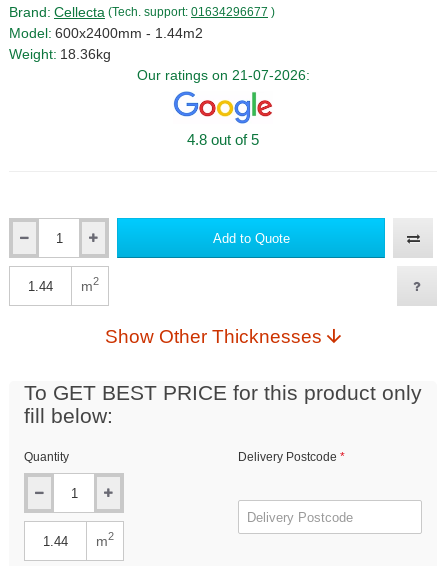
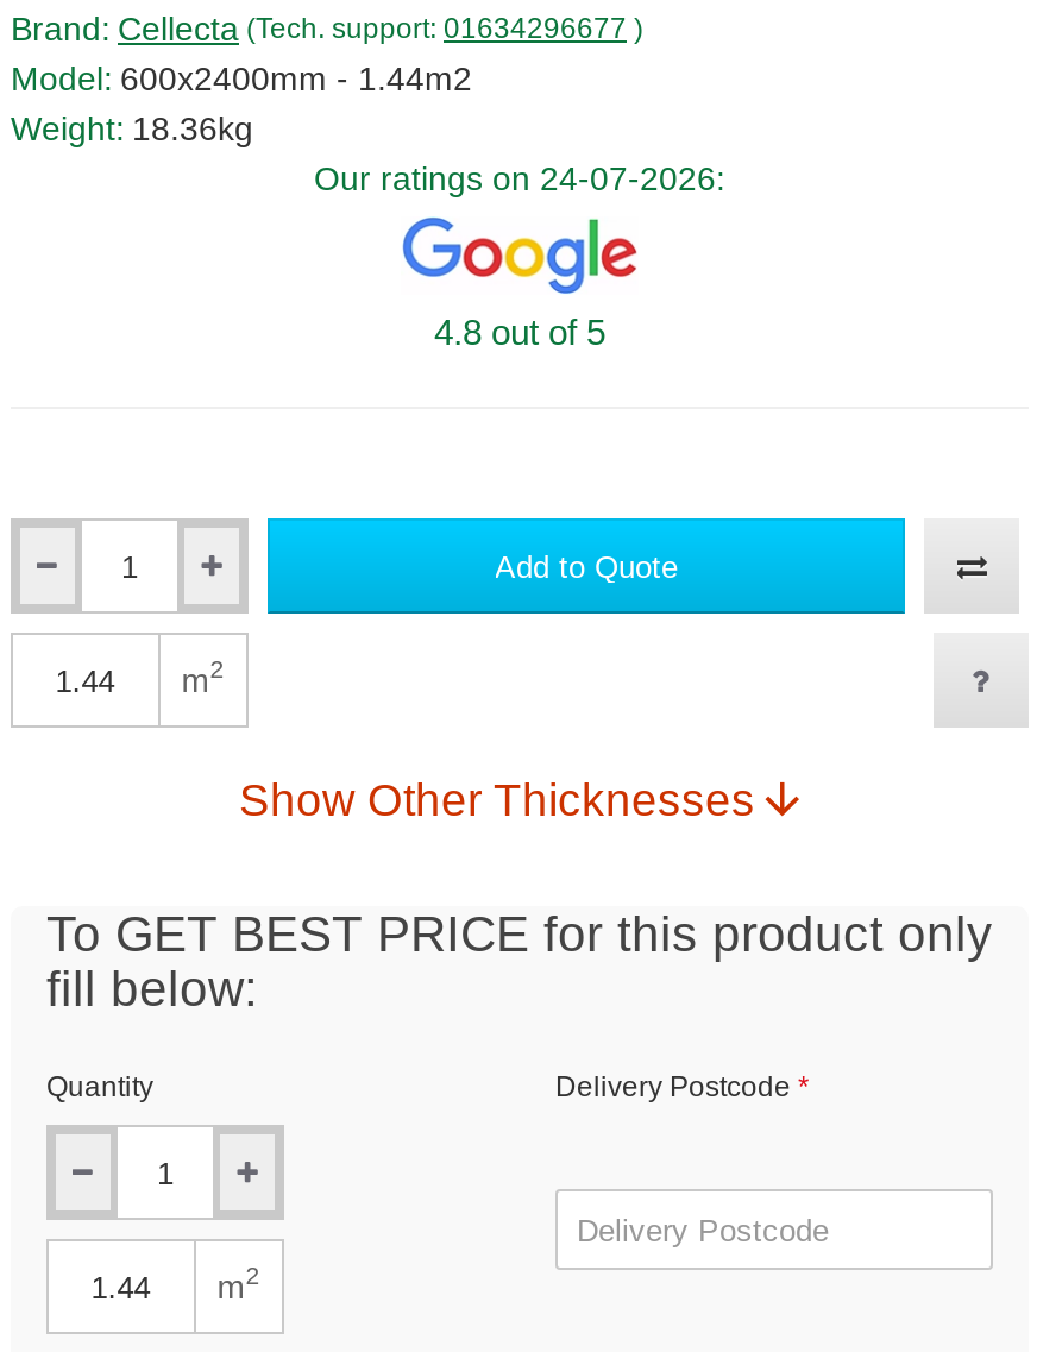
[136,67,309,83] Our ratings on 21-07-2026: -> [314,159,725,197] Our ratings on 24-07-2026:

